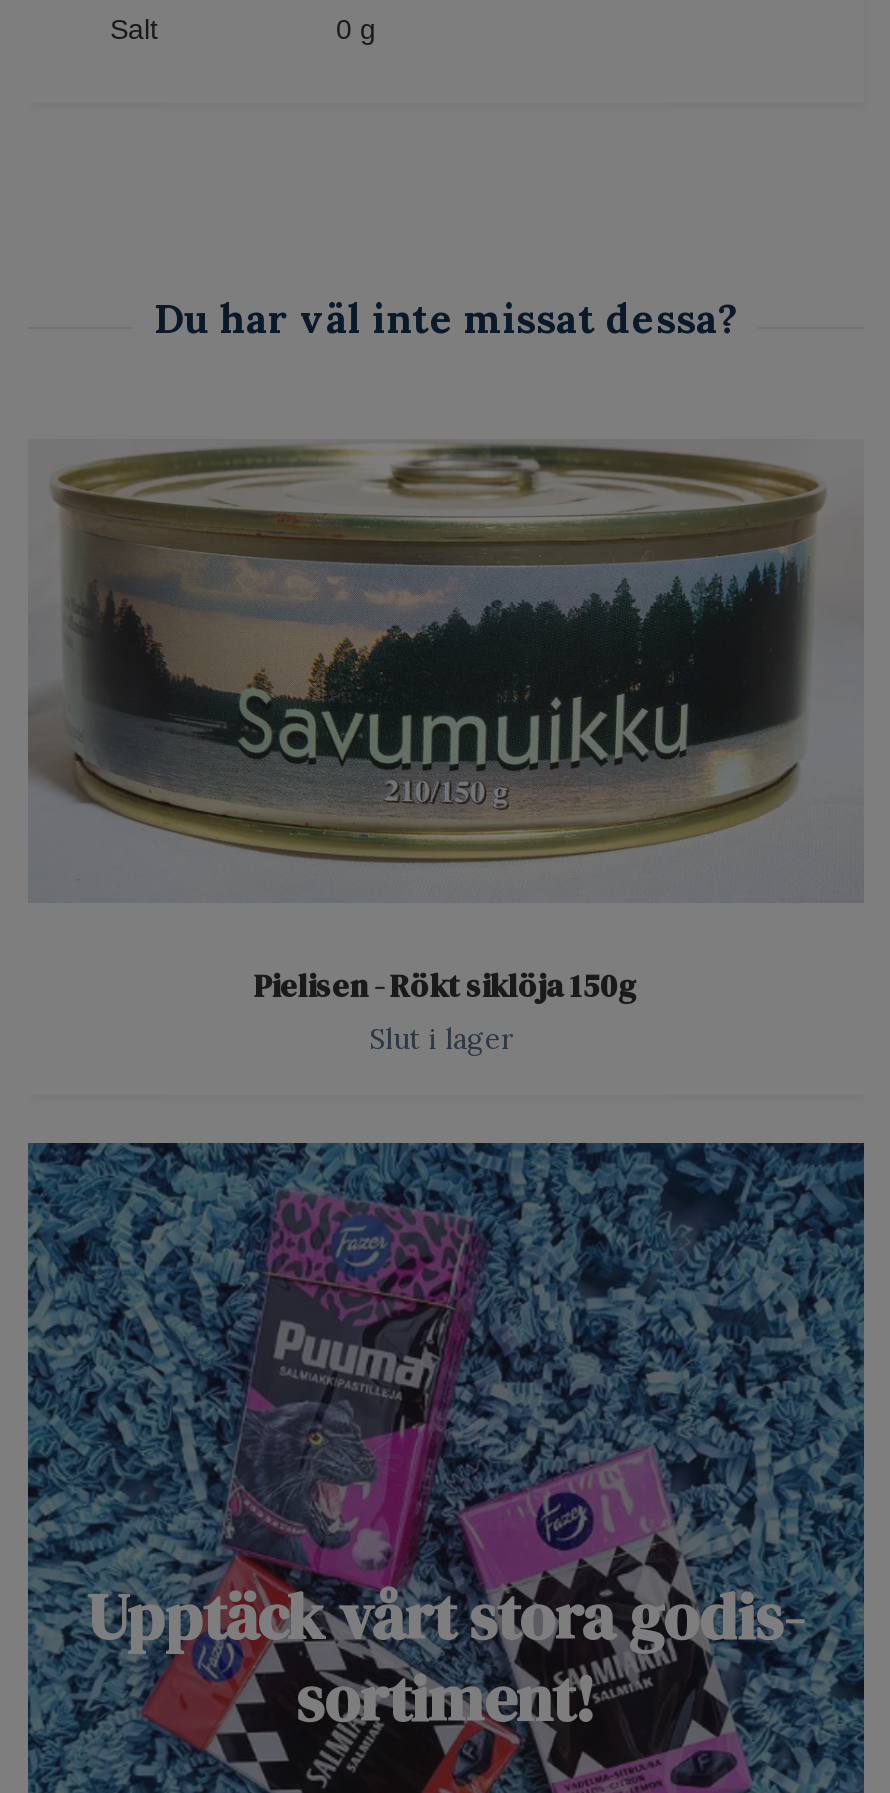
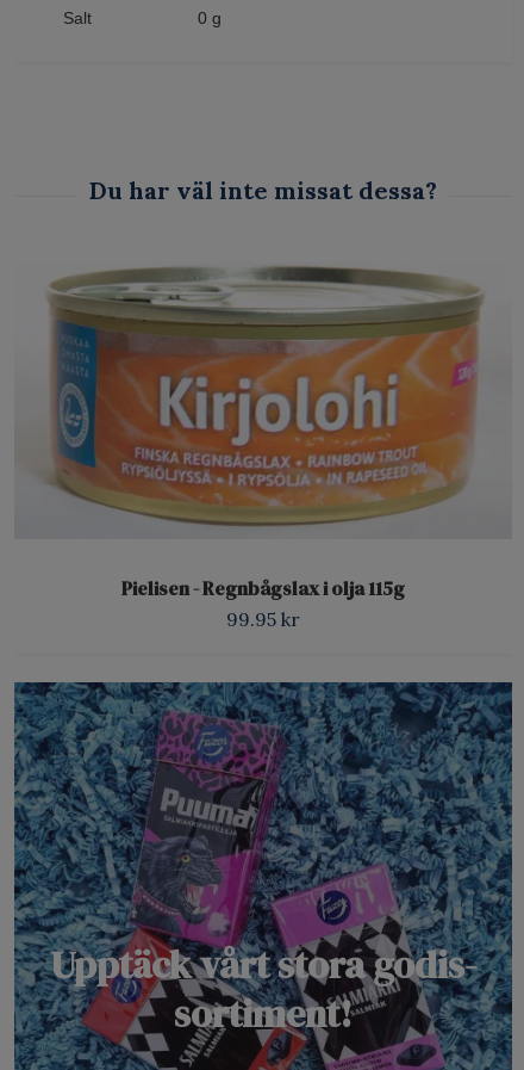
[28,447,828,881] [image] -> [15,268,489,527] [image]
[254,963,638,1057] Pielisen - Rökt siklöja 150g | Slut i lager -> [121,575,405,631] Pielisen - Regnbågslax i olja 115g | 99.95 kr

